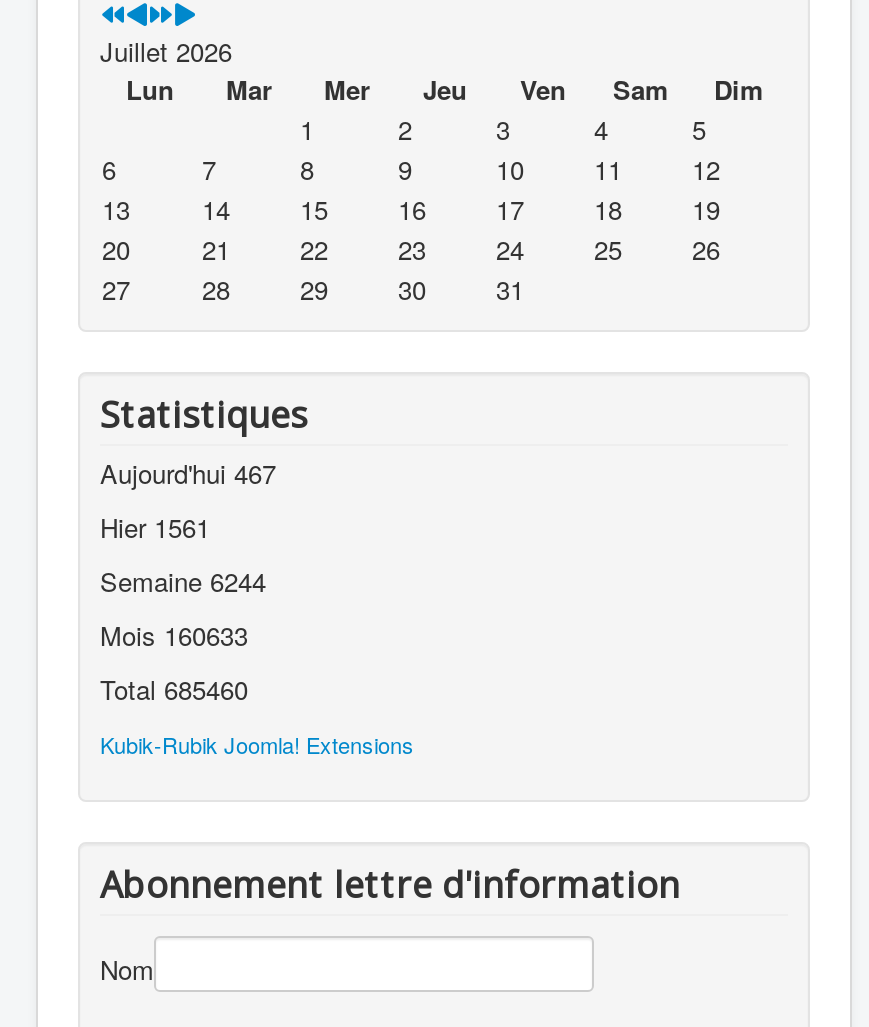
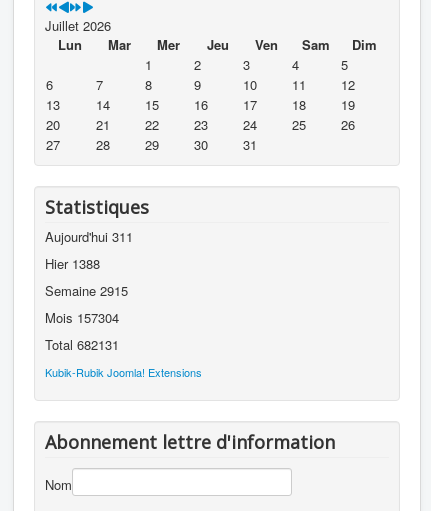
[100,454,276,492] Aujourd'hui 467 -> [45,227,133,246] Aujourd'hui 311
[100,508,210,546] Hier 1561 -> [45,254,100,273] Hier 1388
[100,562,266,600] Semaine 6244 -> [45,281,128,300] Semaine 2915
[100,616,248,654] Mois 160633 -> [45,308,119,327] Mois 157304
[100,670,248,708] Total 685460 -> [45,335,119,354] Total 682131

